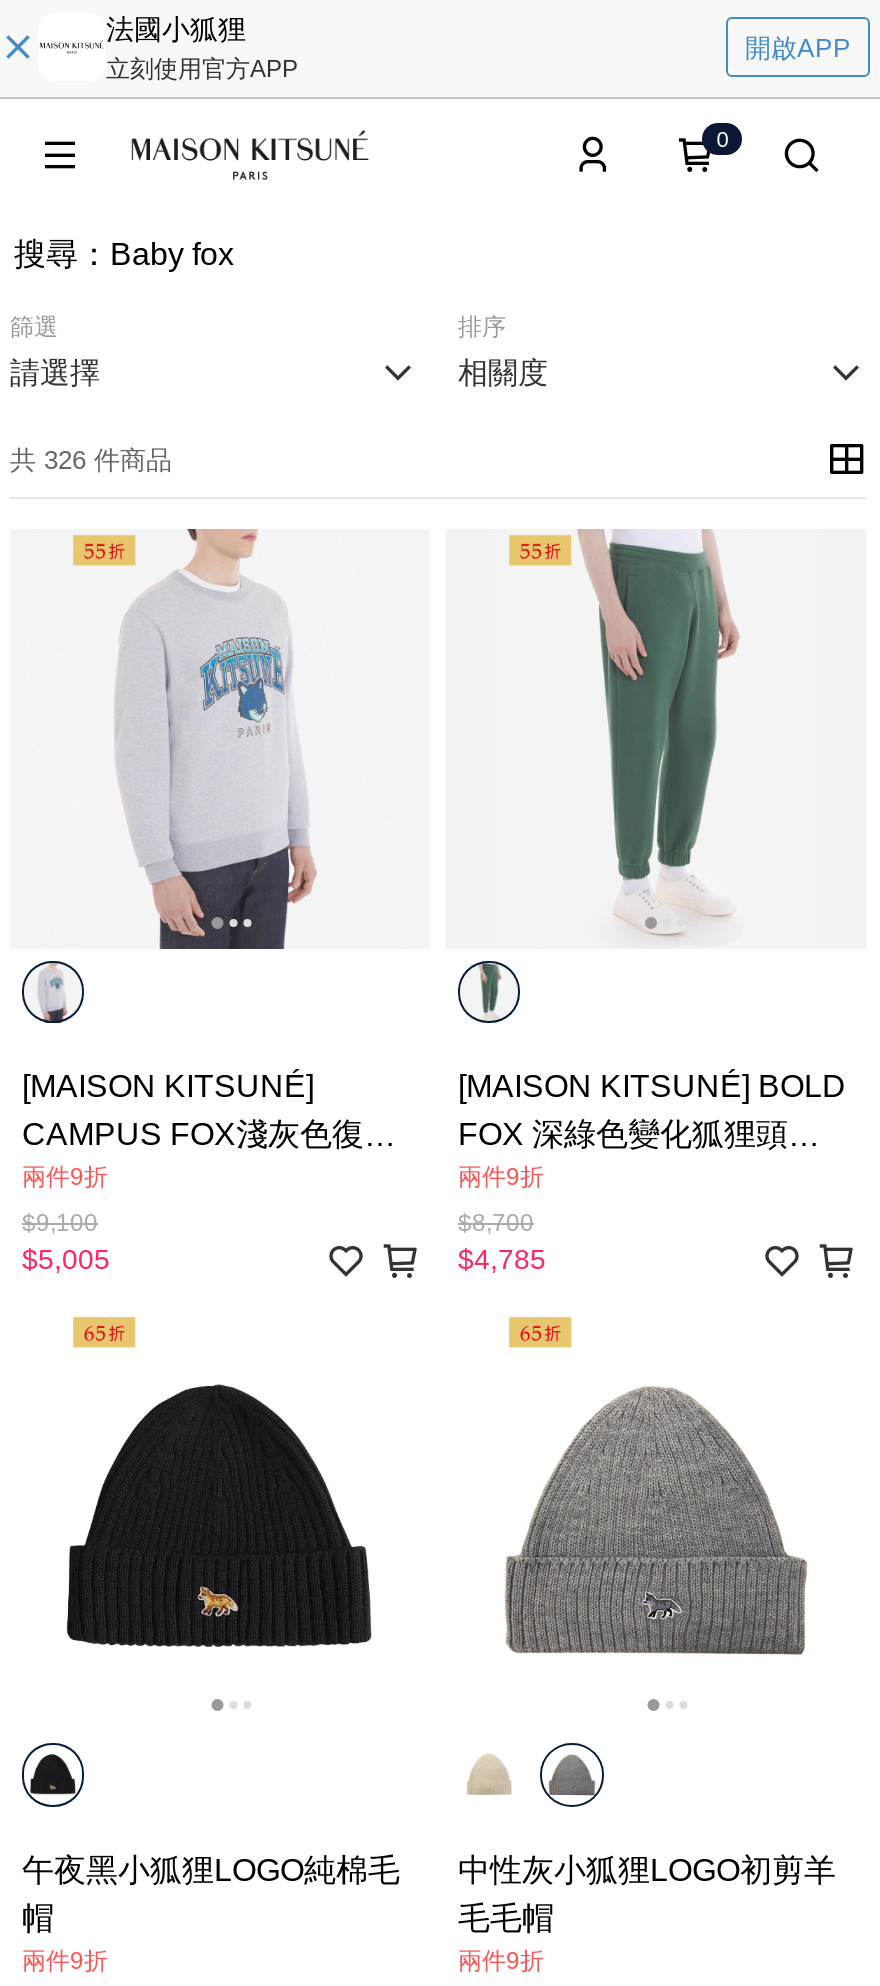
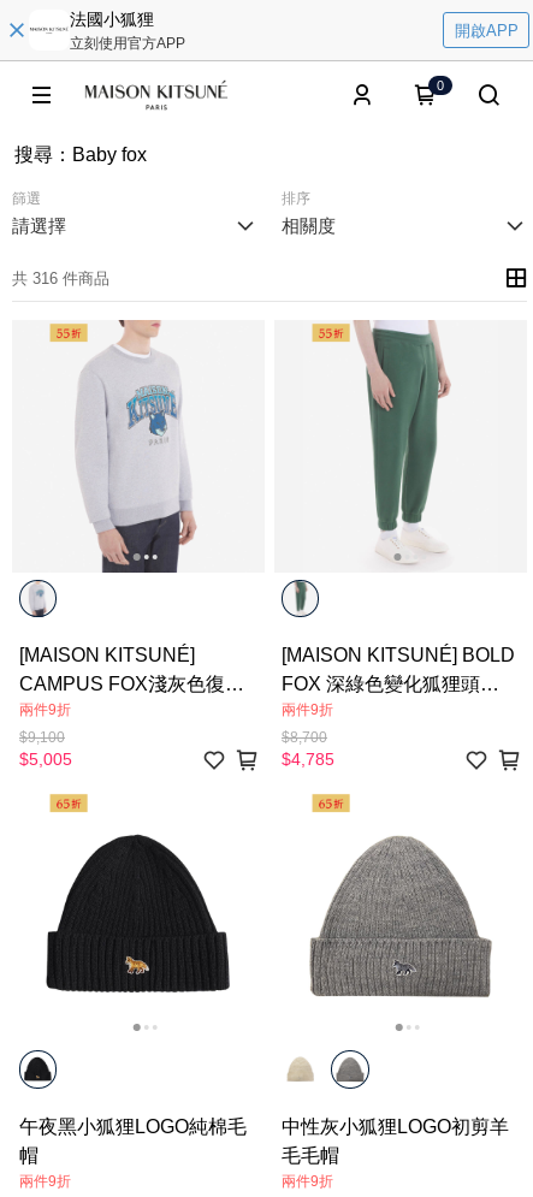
[10,444,172,474] 共 326 件商品 -> [12,269,109,287] 共 316 件商品

